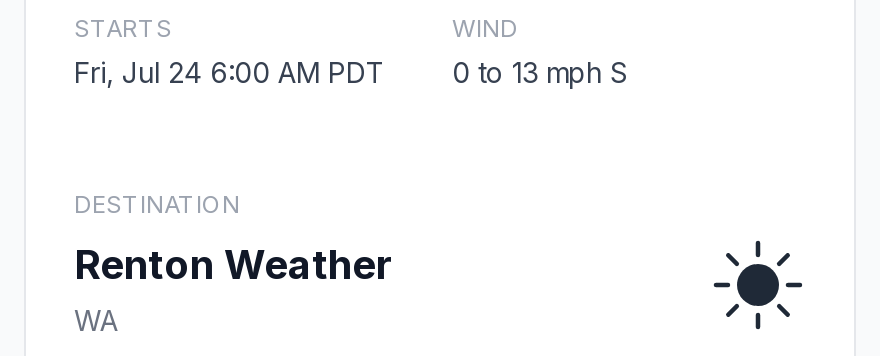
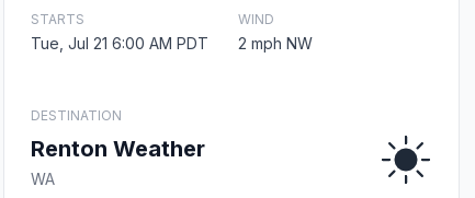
[74,55,386,89] Fri, Jul 24 6:00 AM PDT -> [31,34,208,53] Tue, Jul 21 6:00 AM PDT
[452,55,628,89] 0 to 13 mph S -> [238,34,313,53] 2 mph NW

